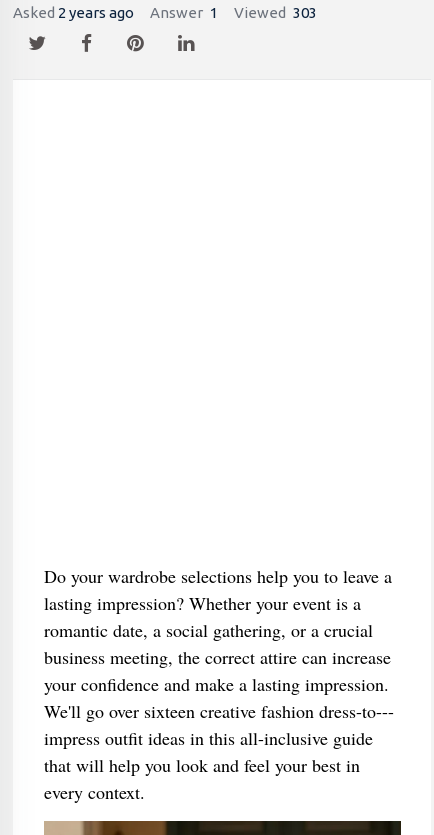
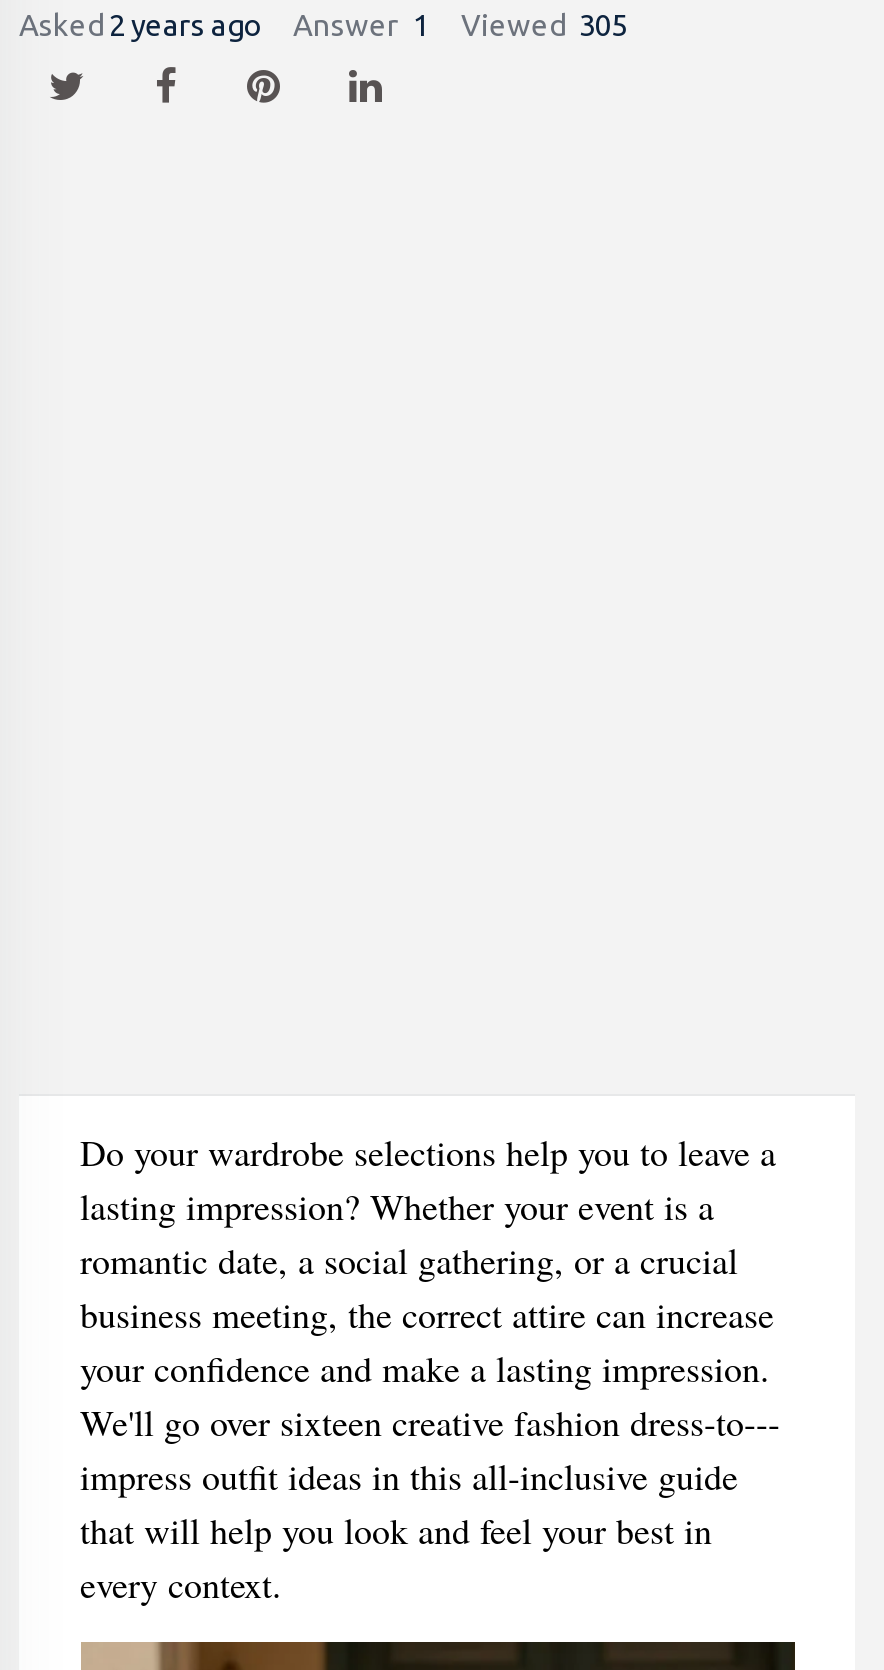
[13,4,317,21] Asked 2 years ago Answer 1 Viewed 303 -> [19,8,627,42] Asked 2 years ago Answer 1 Viewed 305

